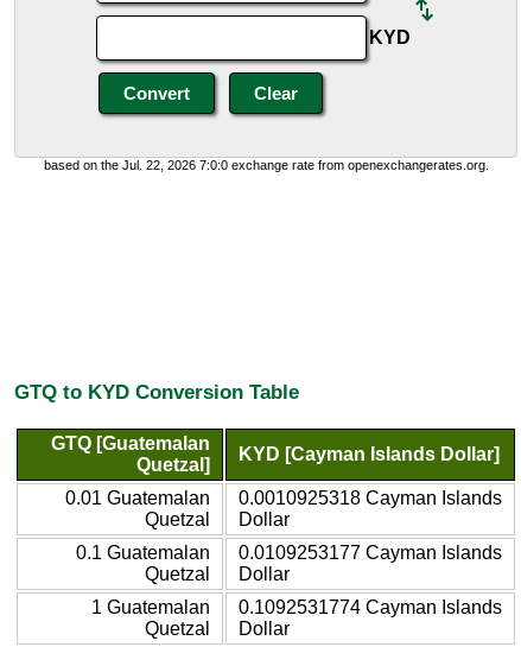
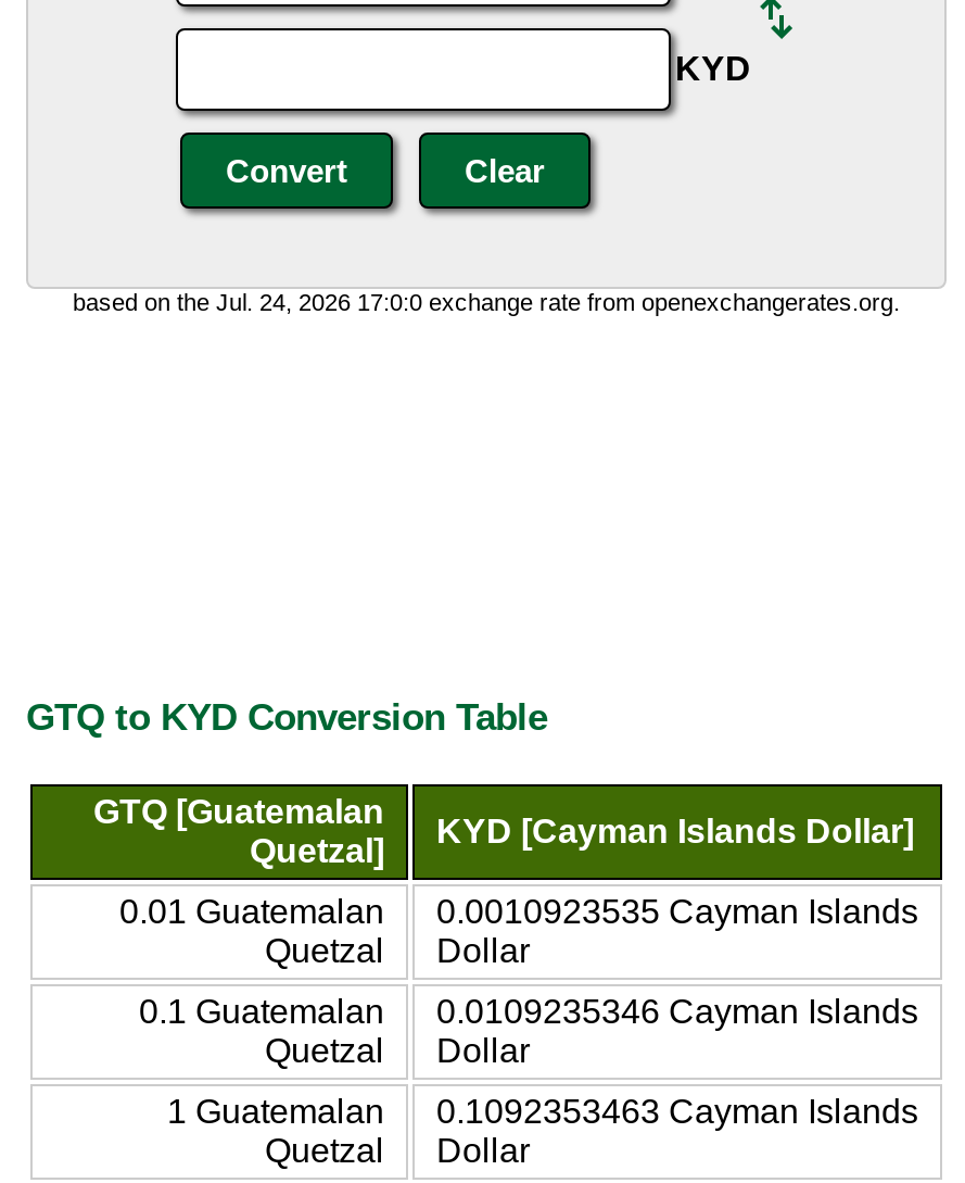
[43,158,488,172] based on the Jul. 22, 2026 7:0:0 exchange rate from openexchangerates.org. -> [73,289,900,315] based on the Jul. 24, 2026 17:0:0 exchange rate from openexchangerates.org.
[239,488,502,508] 0.0010925318 Cayman Islands -> [436,892,918,929] 0.0010923535 Cayman Islands
[239,542,502,562] 0.0109253177 Cayman Islands -> [436,992,918,1029] 0.0109235346 Cayman Islands
[239,597,502,617] 0.1092531774 Cayman Islands -> [436,1092,918,1129] 0.1092353463 Cayman Islands

